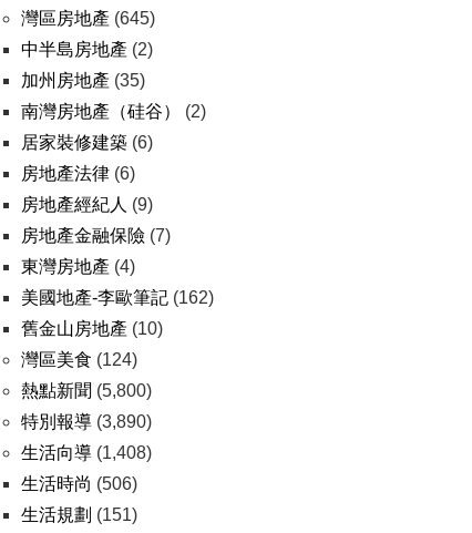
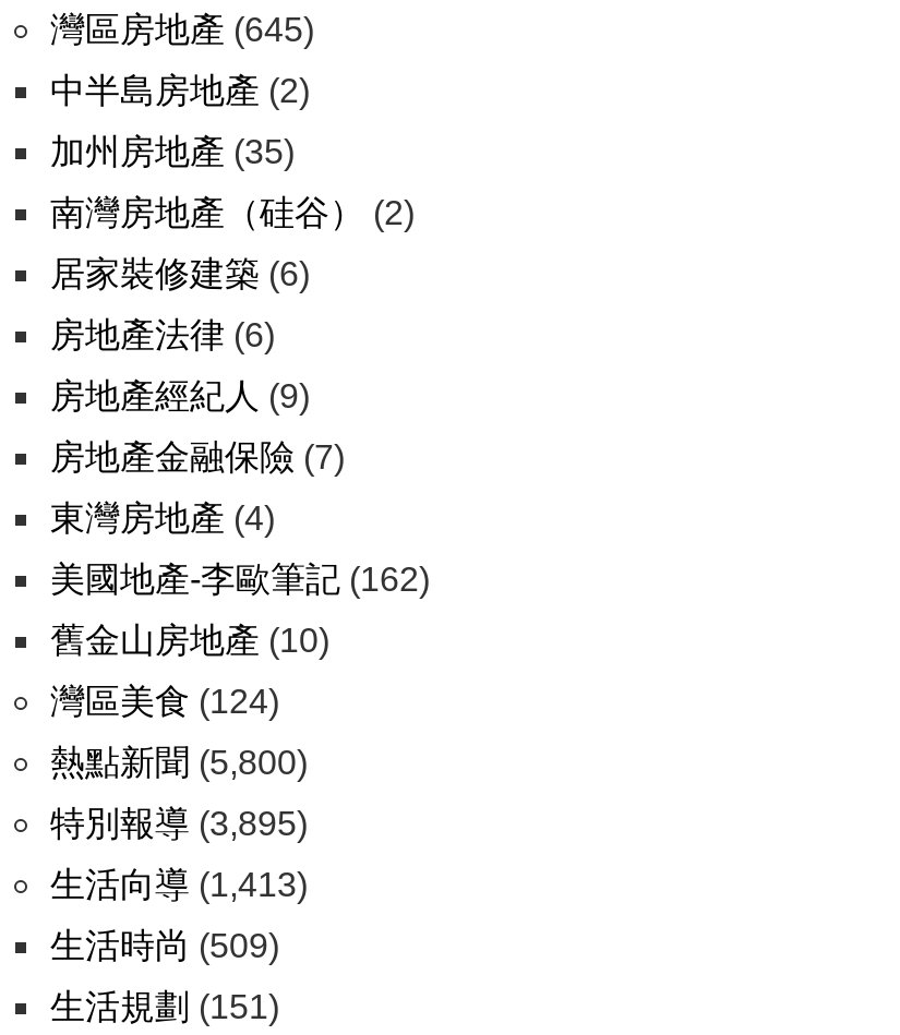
[21,412,152,431] 特別報導(3,890) -> [50,805,308,842] 特別報導(3,895)
[21,443,152,462] 生活向導(1,408) -> [50,866,308,903] 生活向導(1,413)
[21,474,137,493] 生活時尚(506) -> [50,927,279,964] 生活時尚(509)

